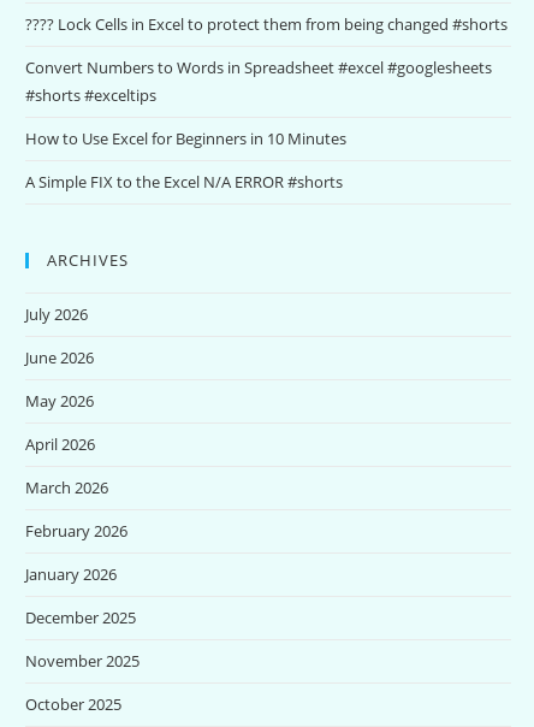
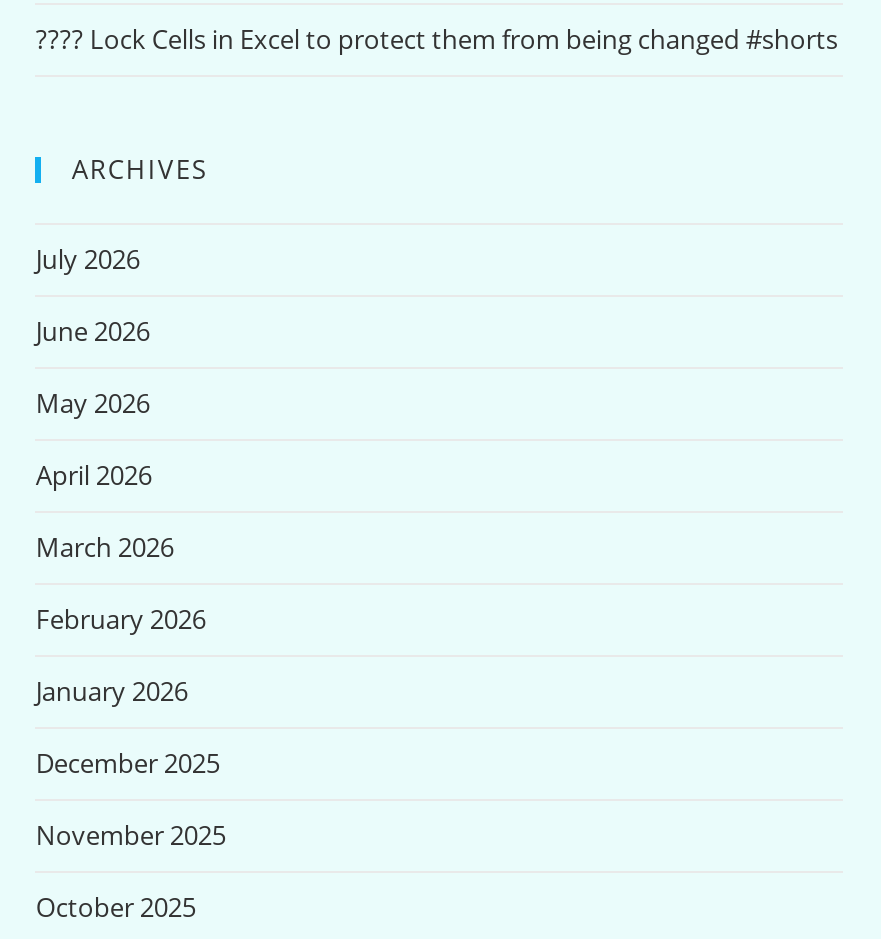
[26,56,492,192] Convert Numbers to Words in Spreadsheet #excel #googlesheets | #shorts #exceltips | How to Use Excel for Beginners in 10 Minutes | A Simple FIX to the Excel N/A ERROR #shorts -> none

